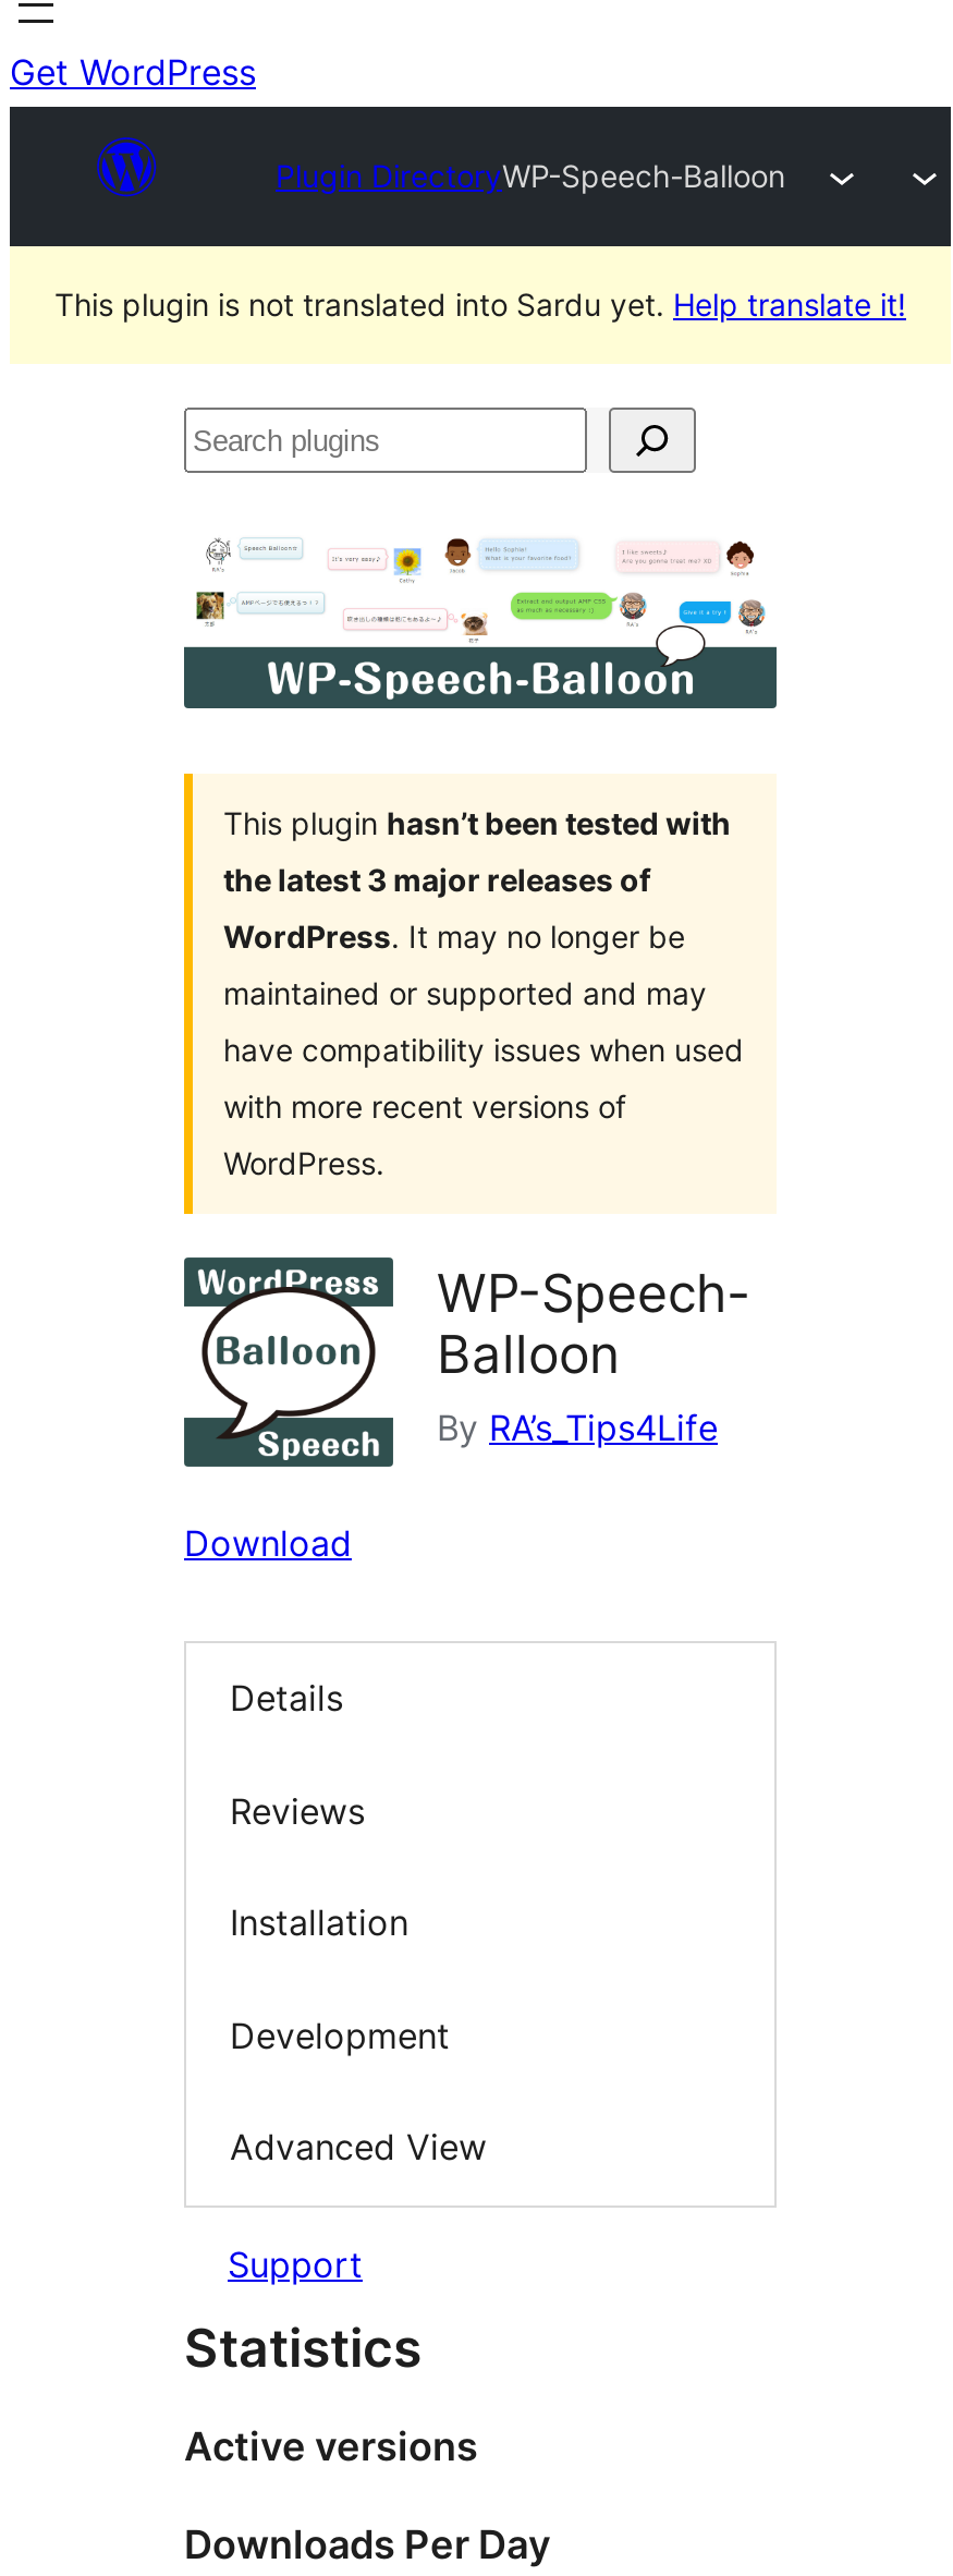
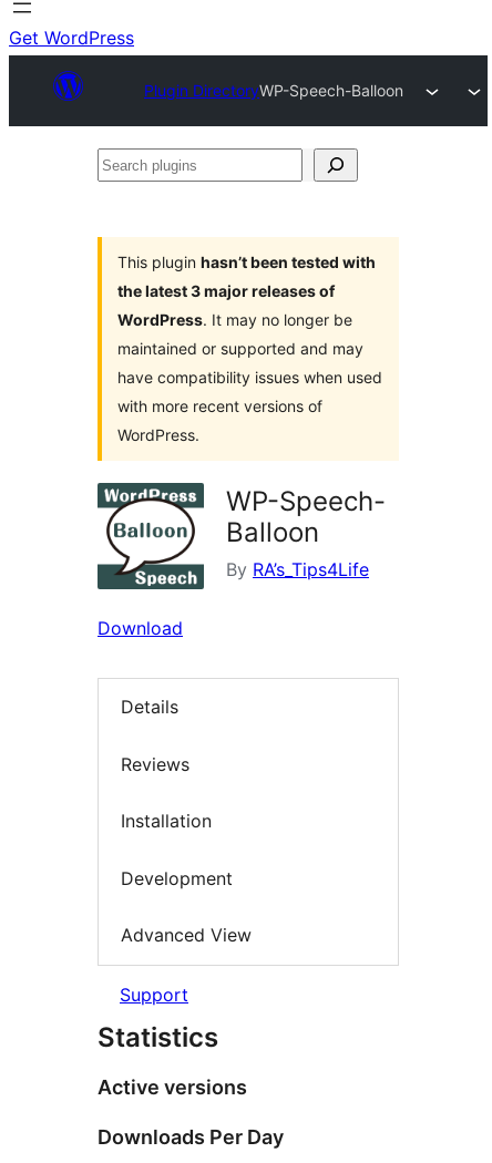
[54,285,906,323] This plugin is not translated into Sardu yet. Help translate it! -> none
[182,536,779,710] [image] -> none

